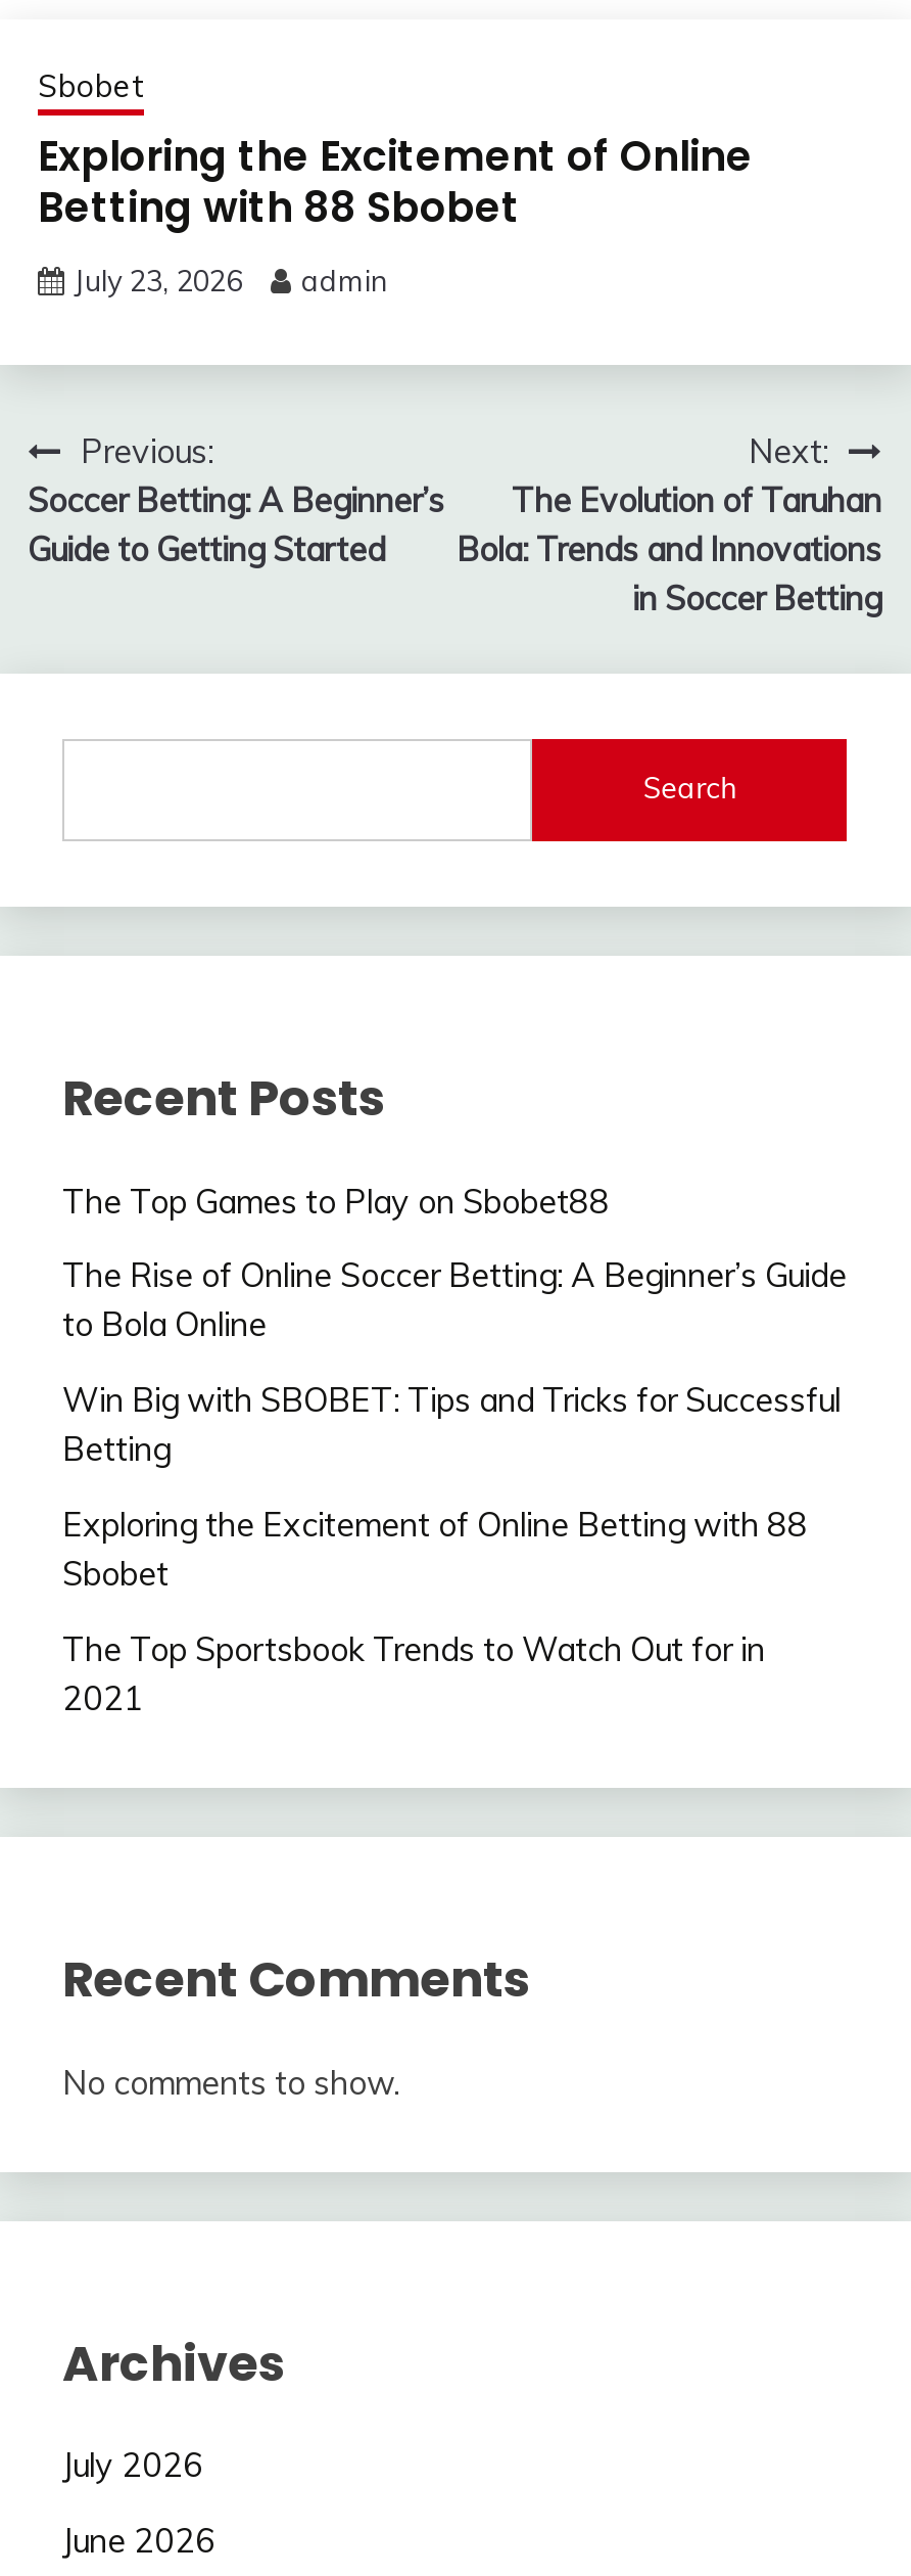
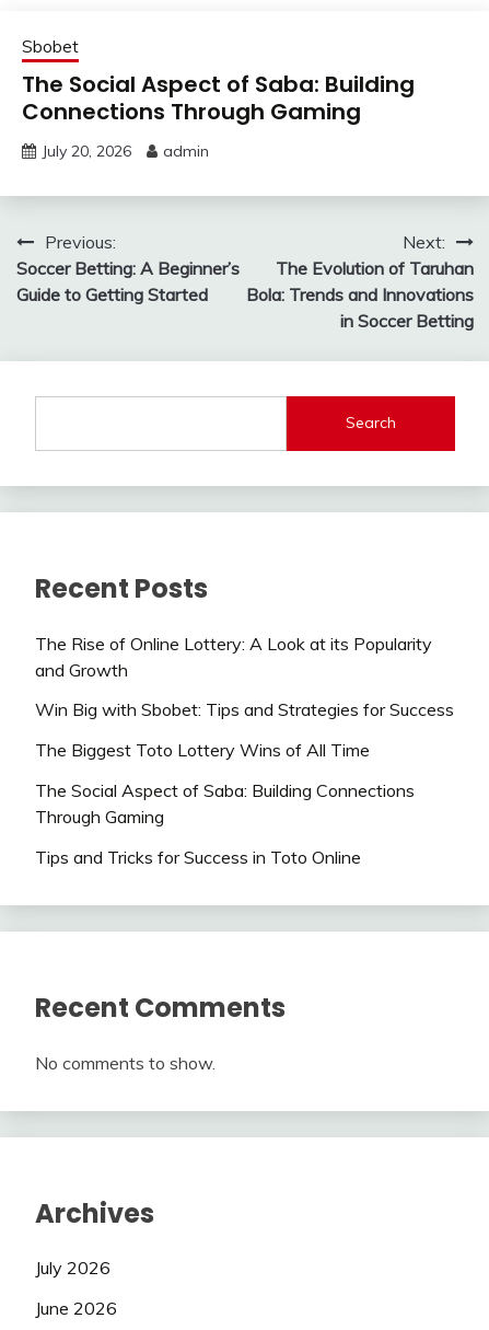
[38,127,753,236] Exploring the Excitement of Online | Betting with 88 Sbobet -> [22,69,415,127] The Social Aspect of Saba: Building | Connections Through Gaming
[75,262,387,299] July 23, 2026 admin -> [42,141,209,161] July 20, 2026 admin
[62,1180,610,1221] The Top Games to Play on Sbobet88 -> [35,632,432,680] The Rise of Online Lottery: A Look at its Popularity | and Growth
[62,1255,847,1345] The Rise of Online Soccer Betting: A Beginner’s Guide | to Bola Online -> [35,699,454,721] Win Big with Sbobet: Tips and Strategies for Success
[62,1379,841,1469] Win Big with SBOBET: Tips and Tricks for Successful | Betting -> [35,739,370,761] The Biggest Toto Lottery Wins of All Time
[62,1504,808,1594] Exploring the Excitement of Online Betting with 88 | Sbobet -> [35,779,415,828] The Social Aspect of Saba: Building Connections | Through Gaming
[62,1628,765,1718] The Top Sportsbook Trends to Watch Out for in | 2021 -> [35,846,361,868] Tips and Tricks for Success in Toto Online

